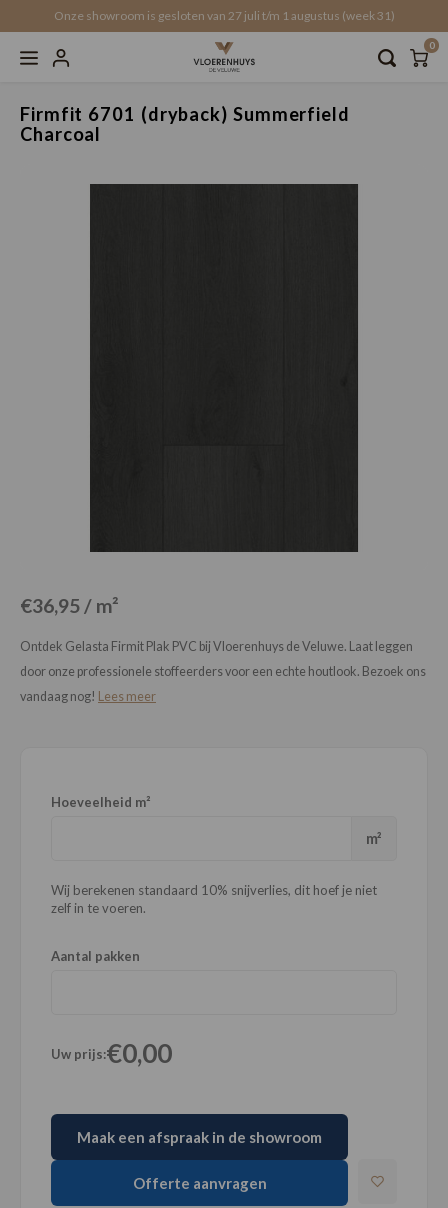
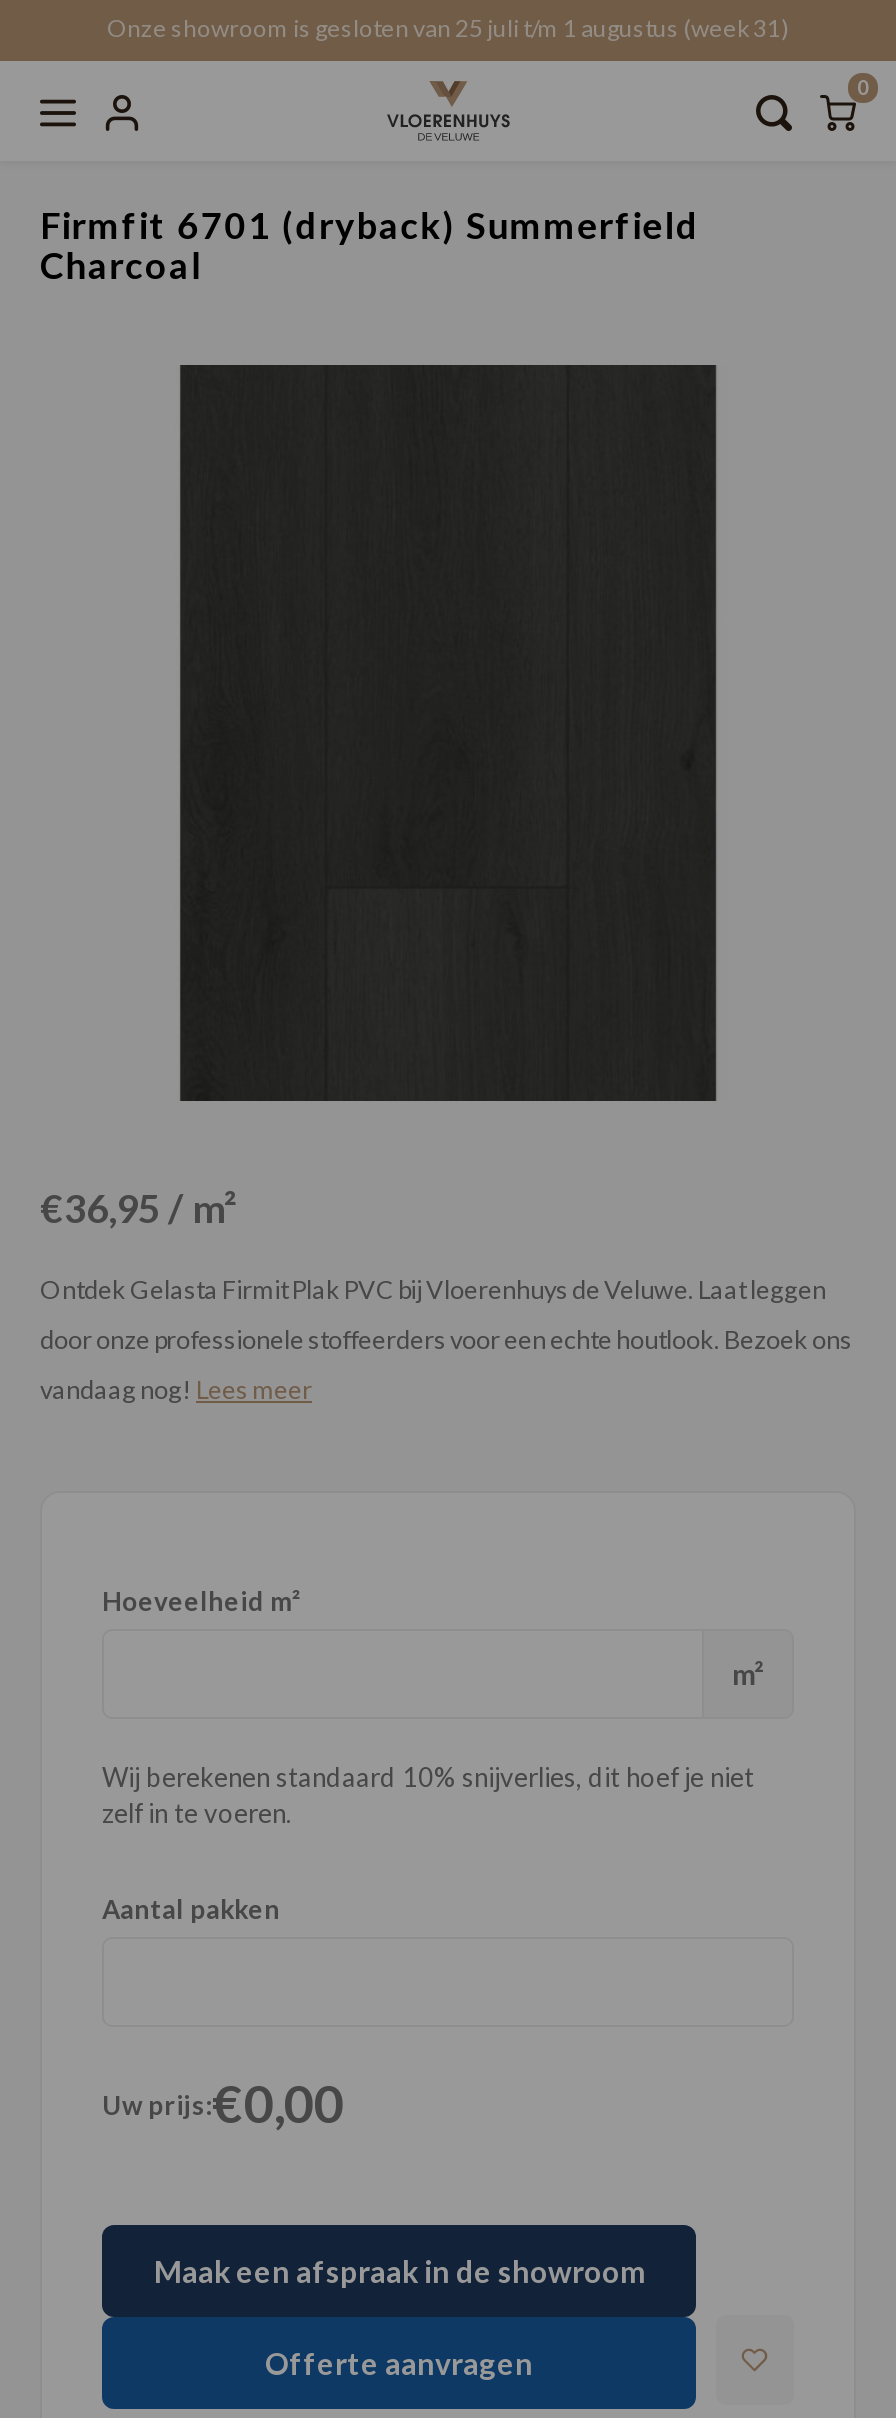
[53,8,394,23] Onze showroom is gesloten van 27 juli t/m 1 augustus (week 31) -> [107,13,789,43] Onze showroom is gesloten van 25 juli t/m 1 augustus (week 31)

